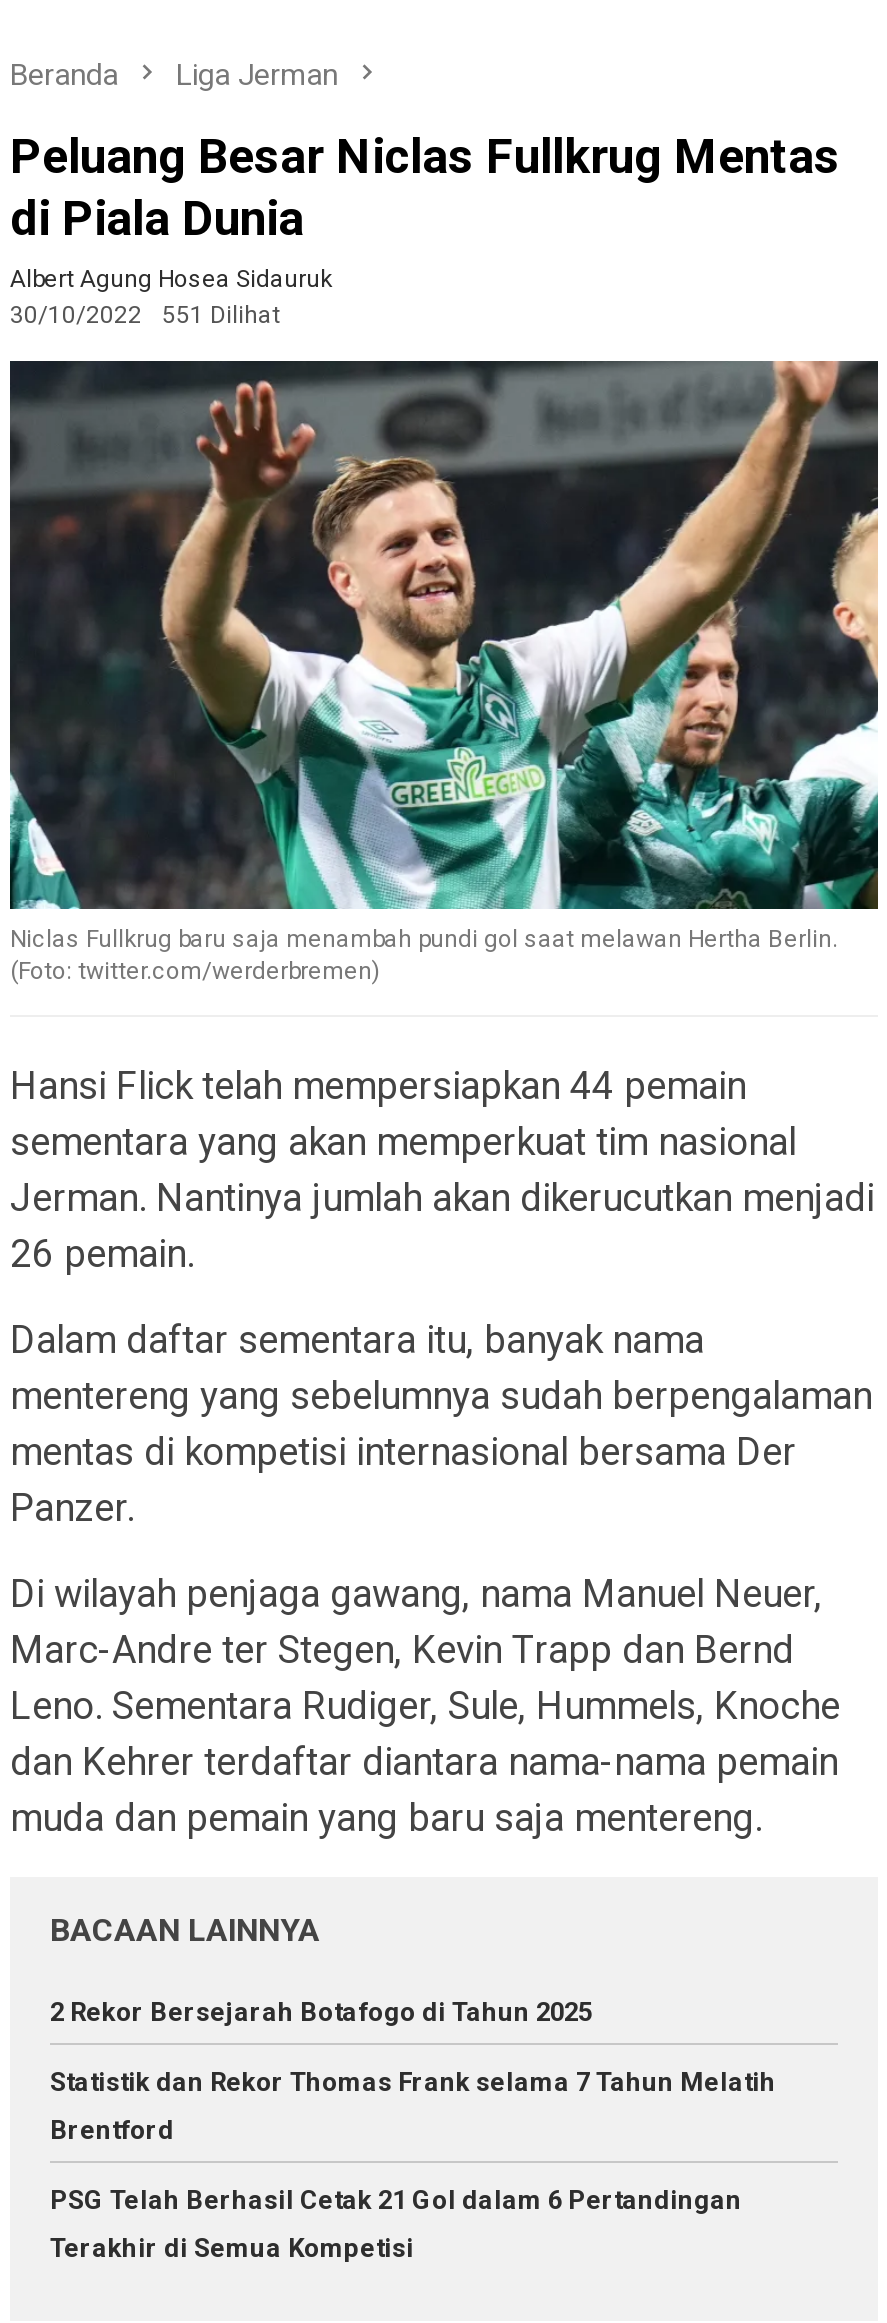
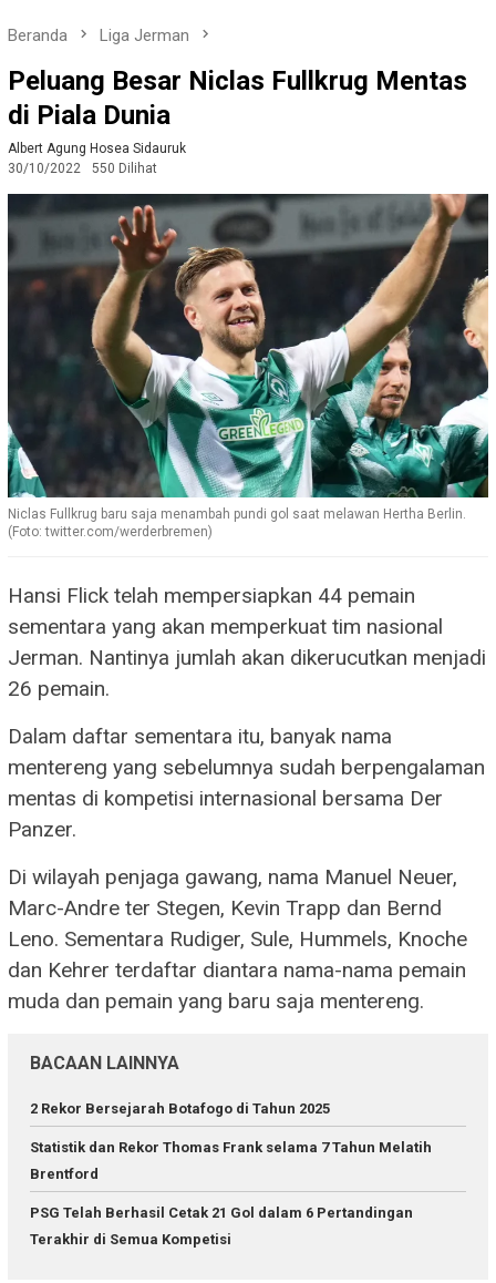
[10,301,280,329] 30/10/2022 551 Dilihat -> [8,161,157,176] 30/10/2022 550 Dilihat

